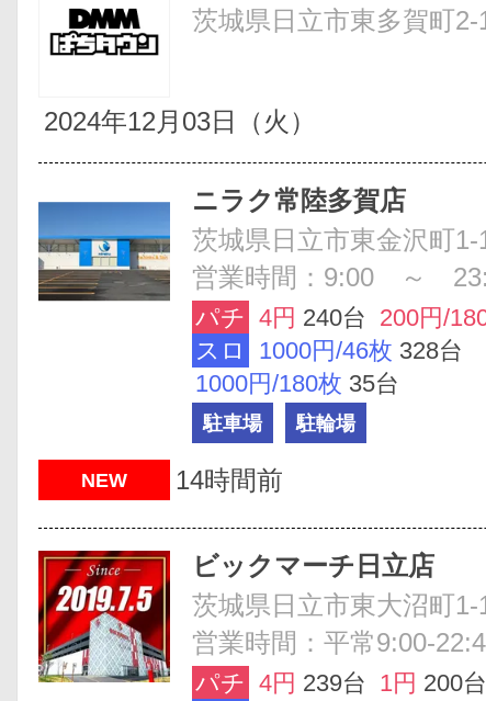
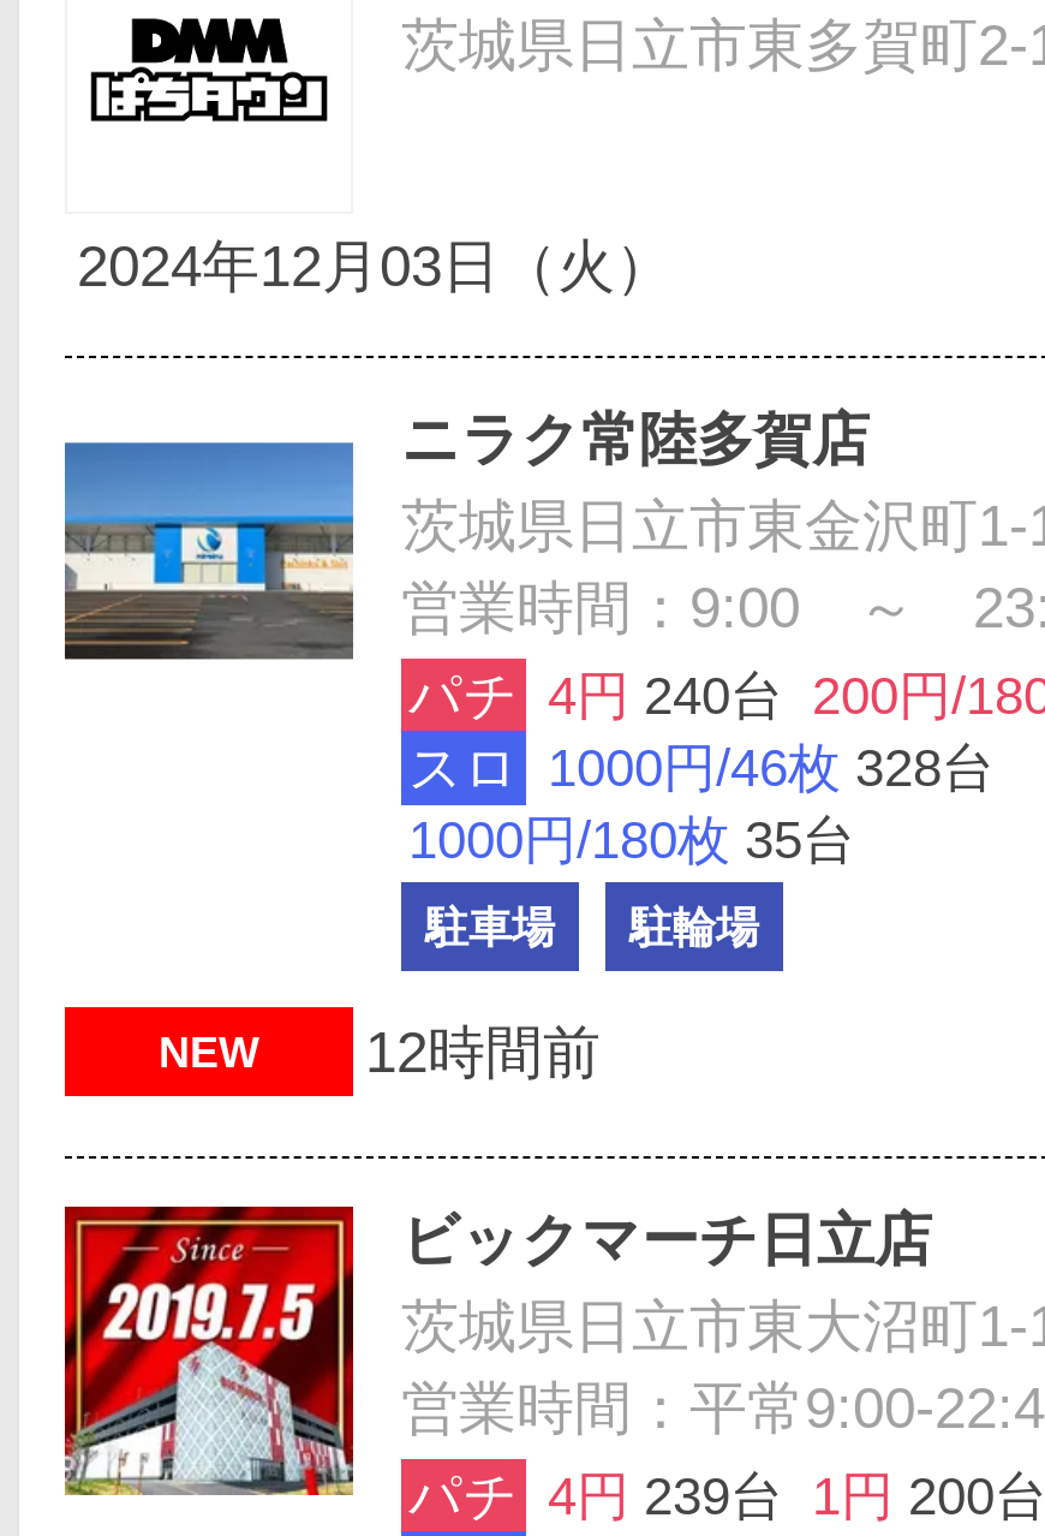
[176,465,283,494] 14時間前 -> [365,1018,601,1083] 12時間前

